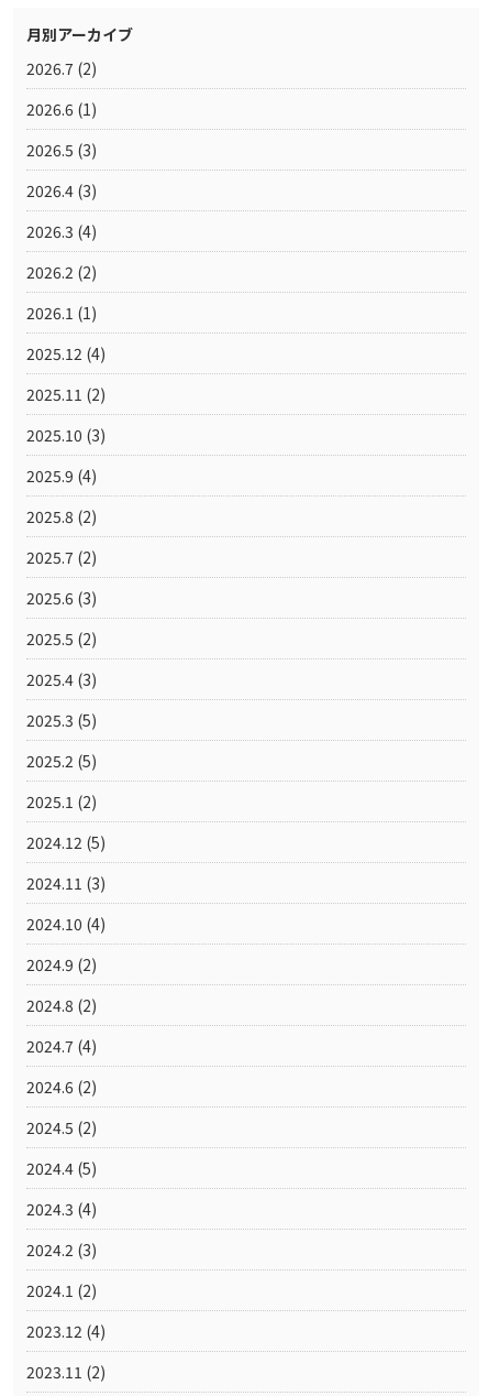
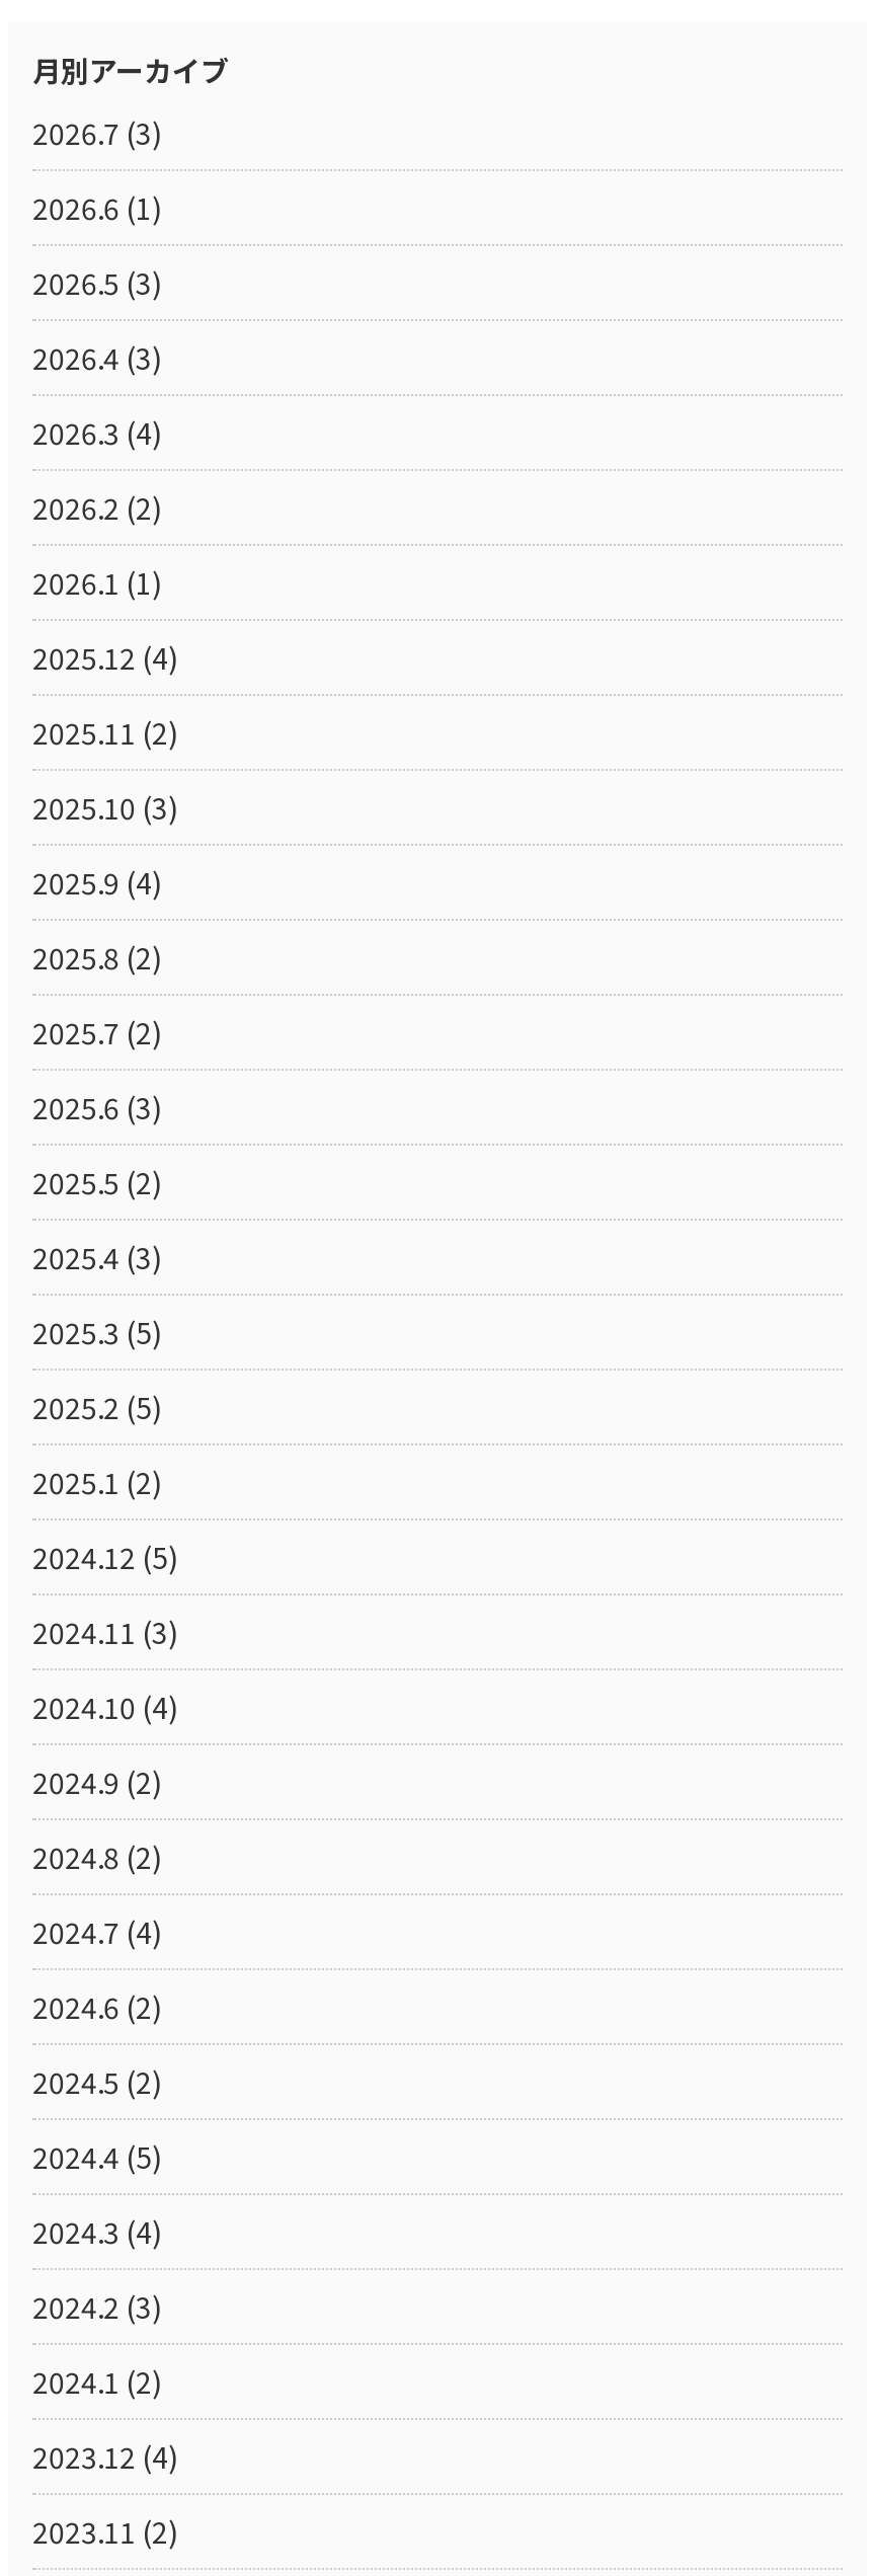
[26,57,97,79] 2026.7 (2) -> [32,112,162,153] 2026.7 (3)

